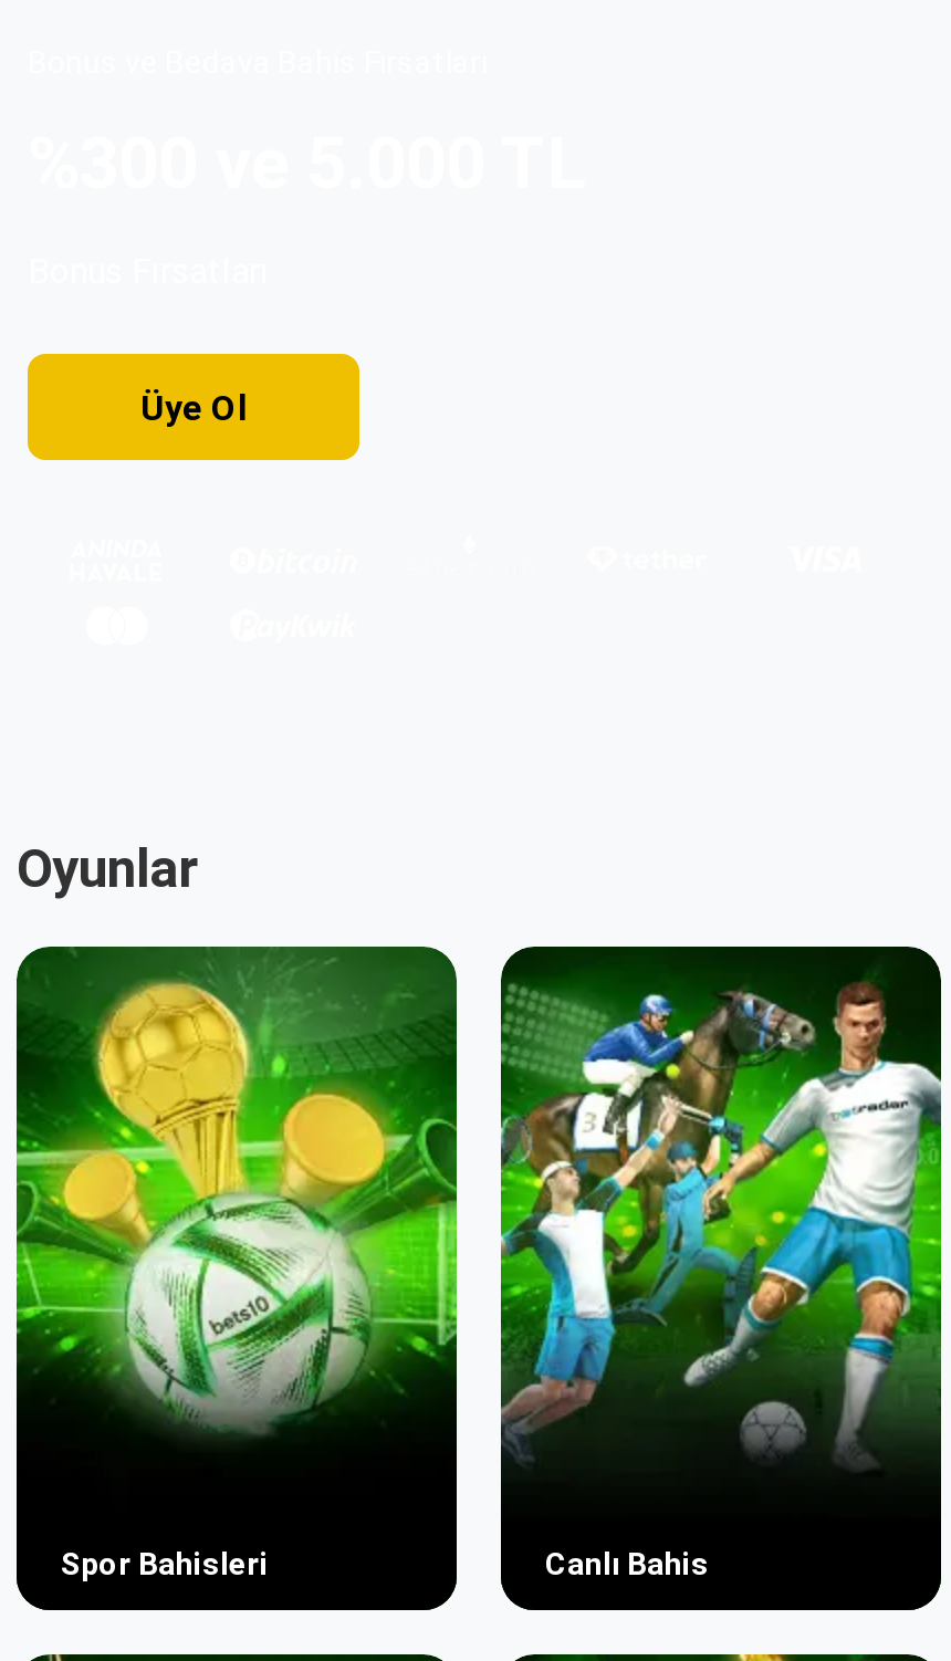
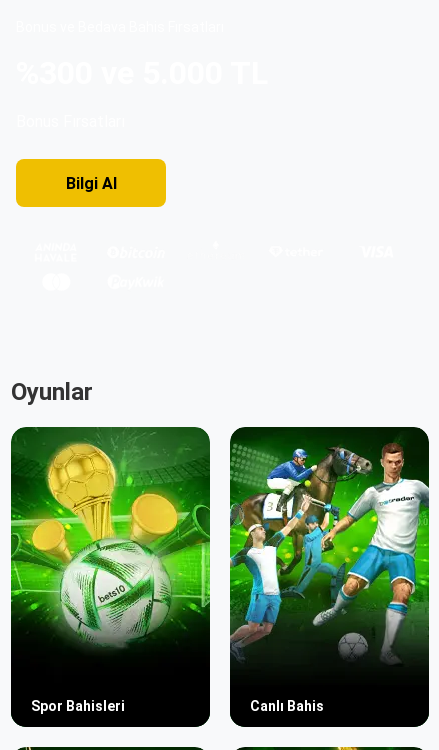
[140,387,247,429] Üye Ol -> [65,174,116,193] Bilgi AI

